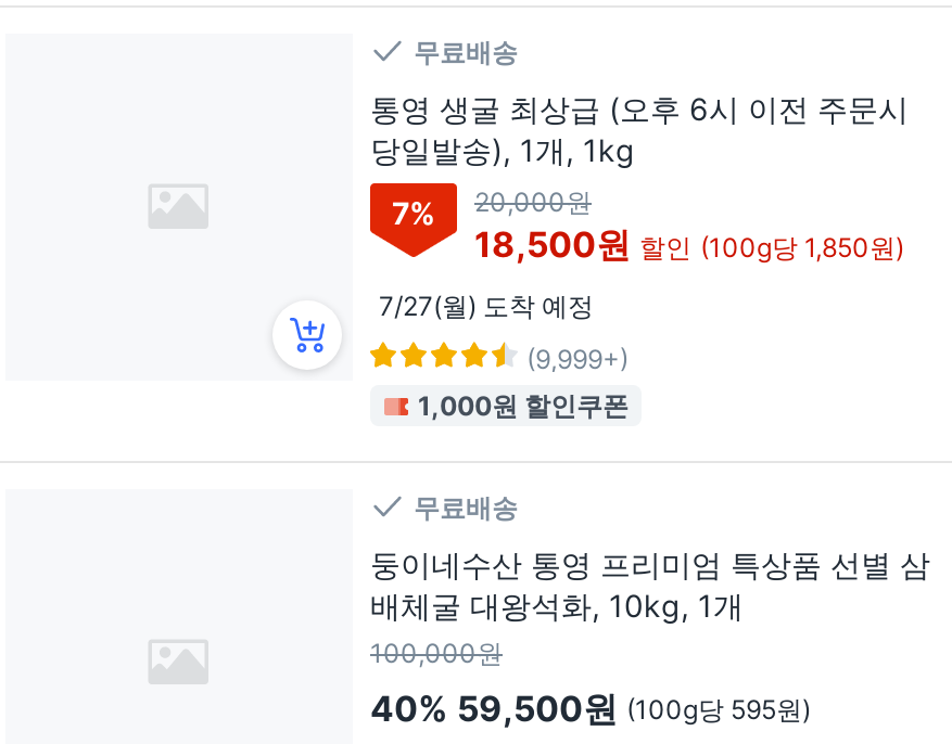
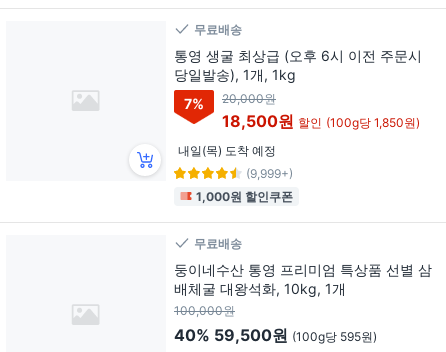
[379,290,594,322] 7/27(월) 도착 예정 -> [178,142,276,157] 내일(목) 도착 예정

